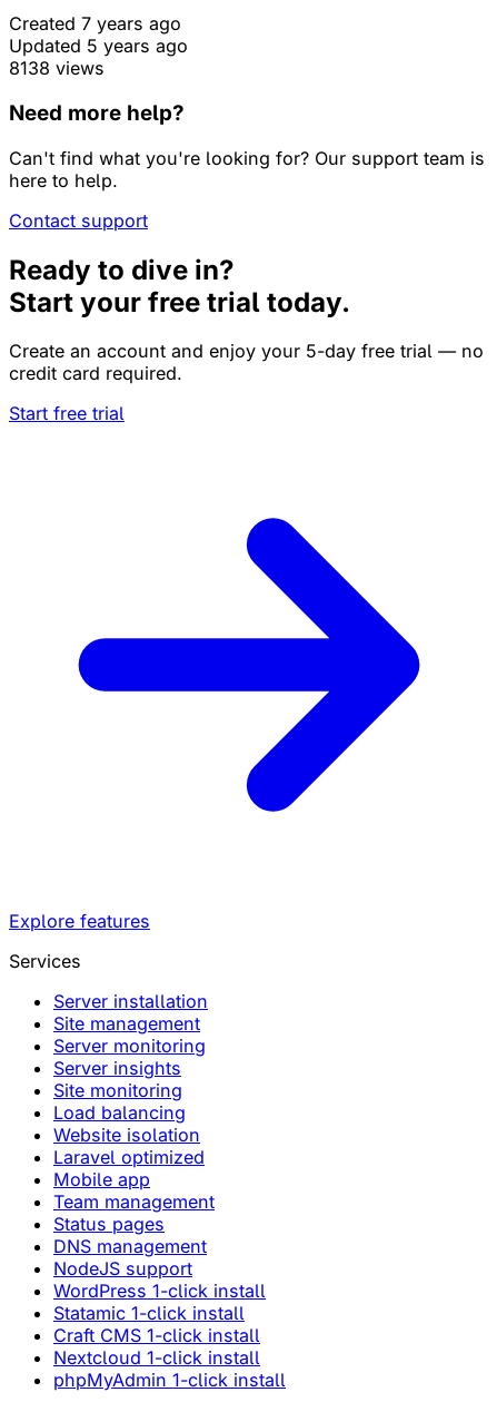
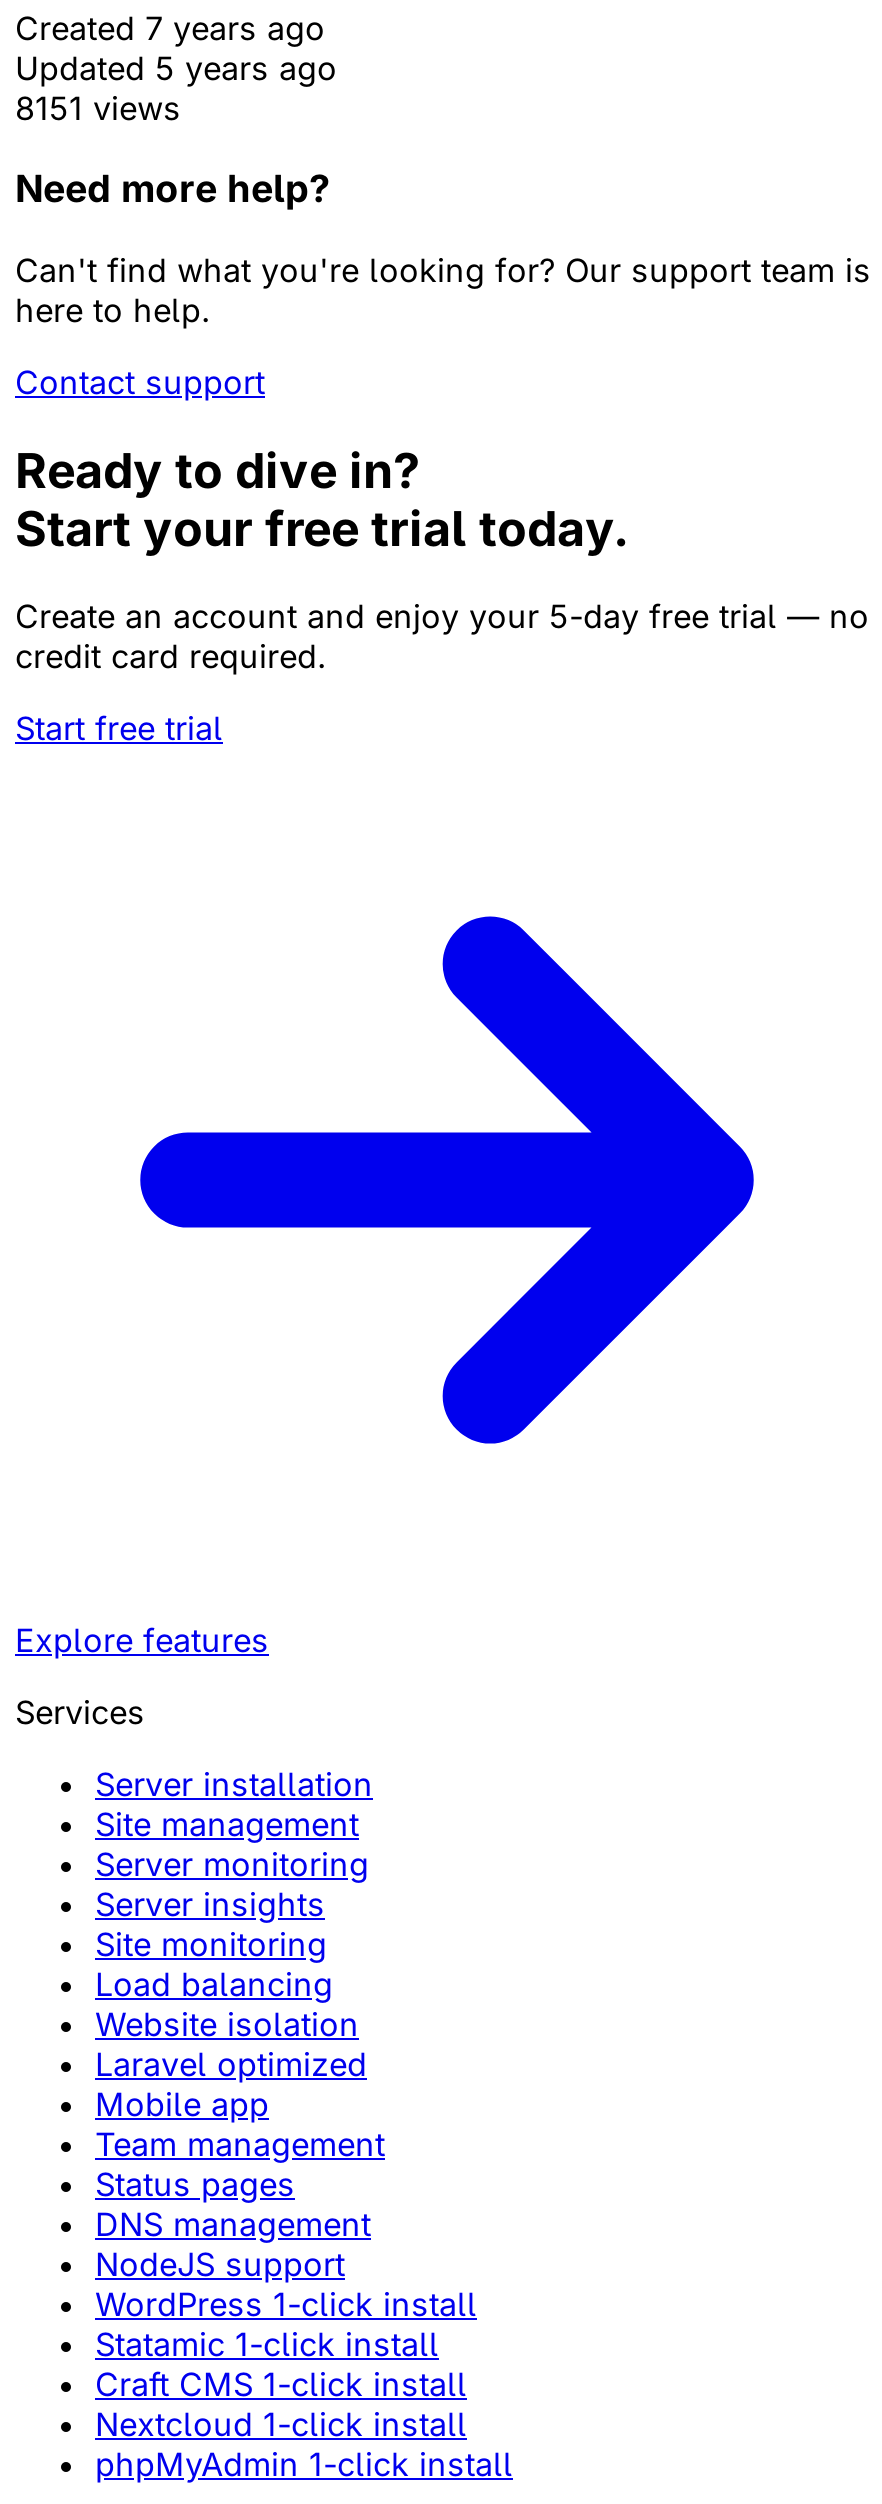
[9,57,105,79] 8138 views -> [15,88,181,128] 8151 views

